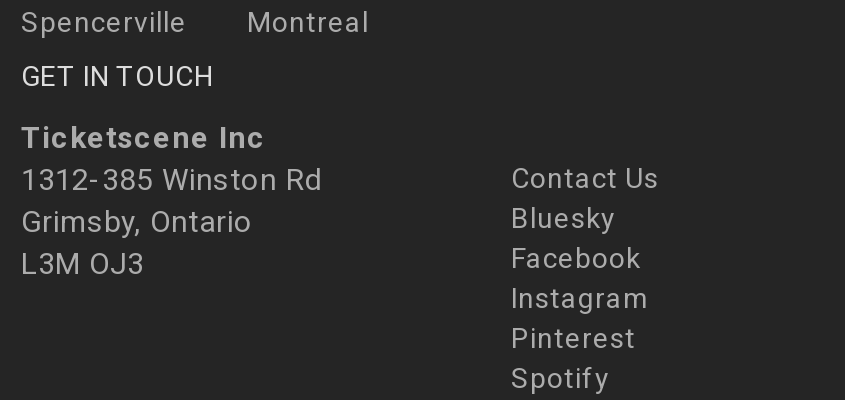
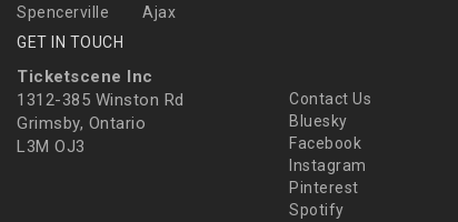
[247,6,369,38] Montreal -> [142,3,176,21] Ajax

